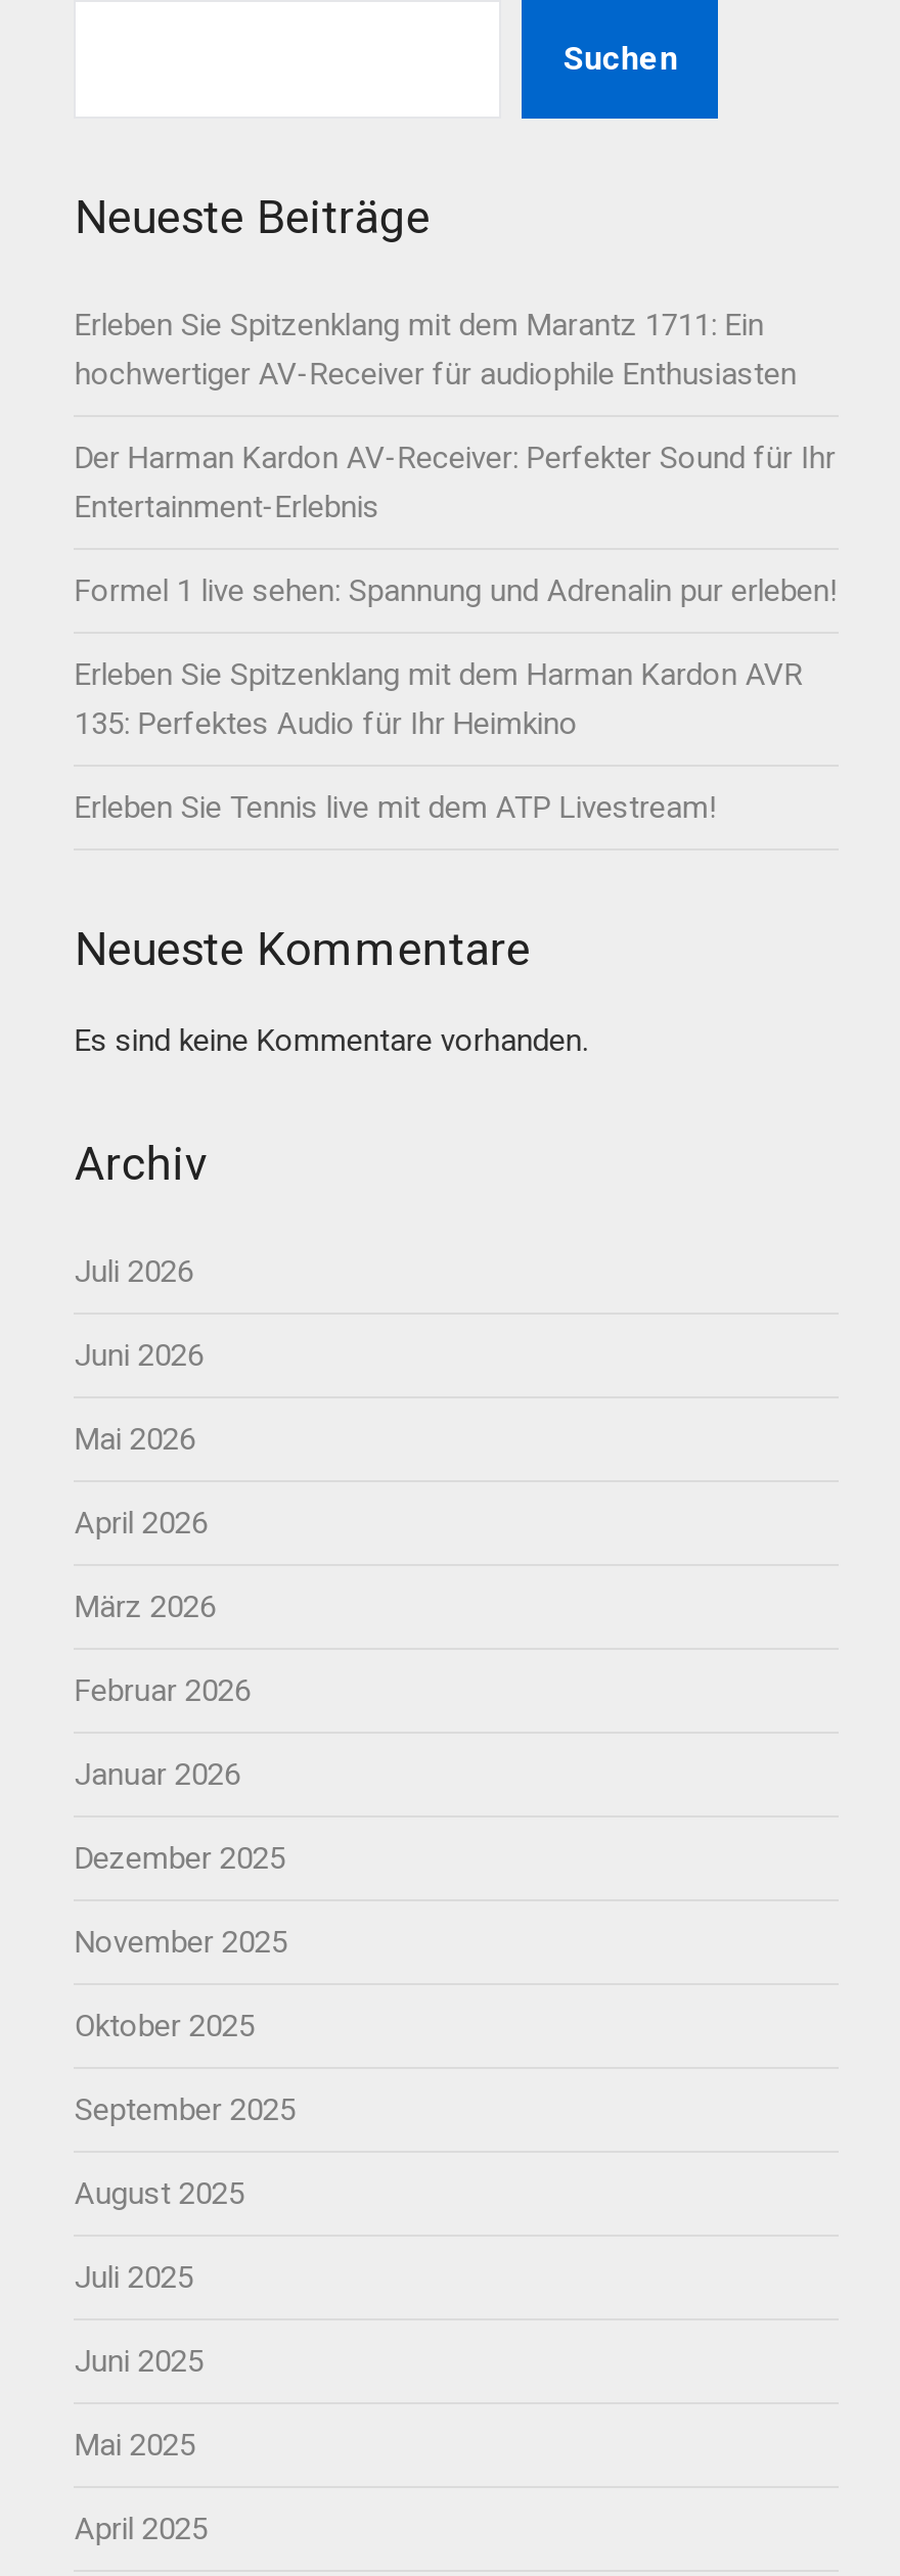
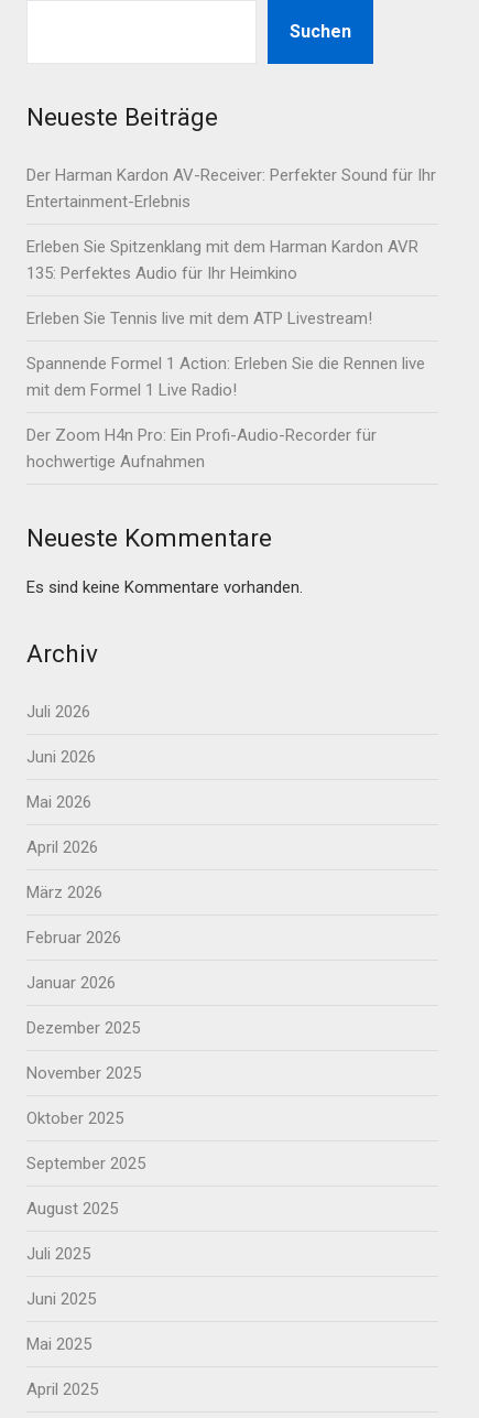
[74,307,796,393] Erleben Sie Spitzenklang mit dem Marantz 1711: Ein | hochwertiger AV-Receiver für audiophile Enthusiasten -> none
moved [74,440,835,526] -> [27,165,436,212]: Der Harman Kardon AV-Receiver: Perfekter Sound für Ihr | Entertainment-Erlebnis
[74,573,837,610] Formel 1 live sehen: Spannung und Adrenalin pur erleben! -> none
moved [74,657,803,826] -> [27,237,419,329]: Erleben Sie Spitzenklang mit dem Harman Kardon AVR | 135: Perfektes Audio für Ihr Heimkino | Erleben Sie Tennis live mit dem ATP Livestream!
none -> [27,354,425,472] Spannende Formel 1 Action: Erleben Sie die Rennen live | mit dem Formel 1 Live Radio! | Der Zoom H4n Pro: Ein Profi-Audio-Recorder für | hochwertige Aufnahmen

